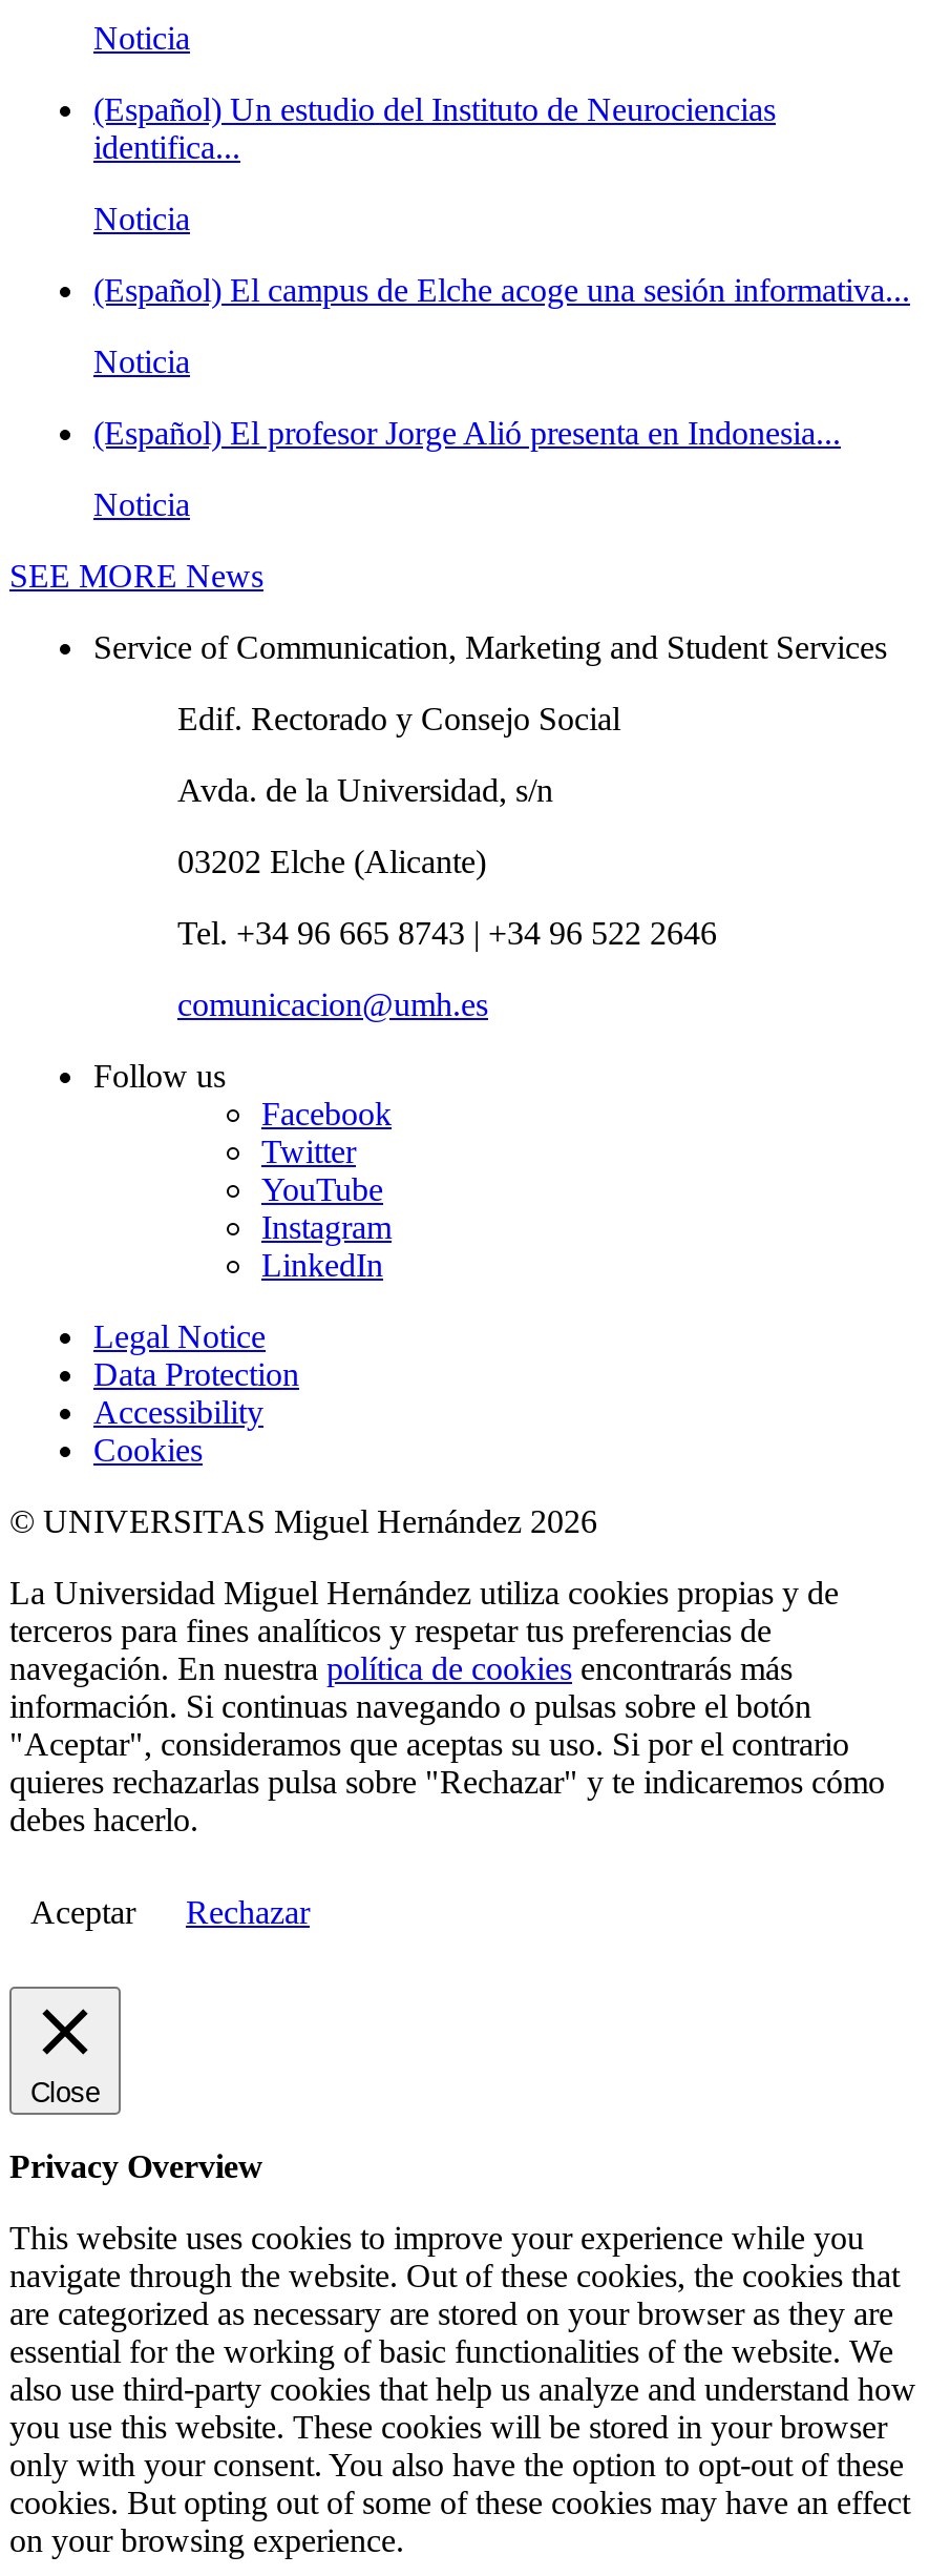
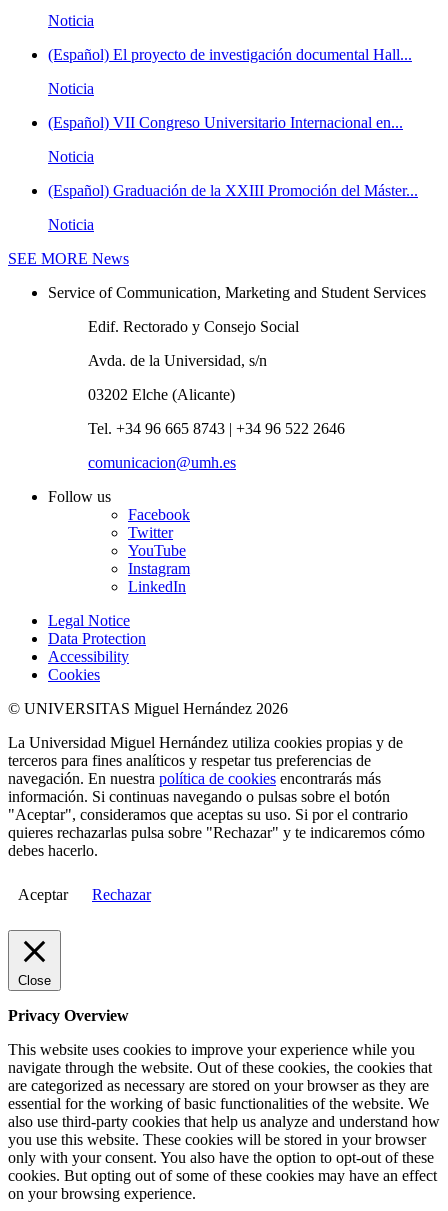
[93,91,776,164] (Español) Un estudio del Instituto de Neurociencias | identifica... -> [48,46,412,63] (Español) El proyecto de investigación documental Hall...
[93,271,910,307] (Español) El campus de Elche acoge una sesión informativa... -> [48,114,403,131] (Español) VII Congreso Universitario Internacional en...
[93,414,841,450] (Español) El profesor Jorge Alió presenta en Indonesia... -> [48,182,418,199] (Español) Graduación de la XXIII Promoción del Máster...

